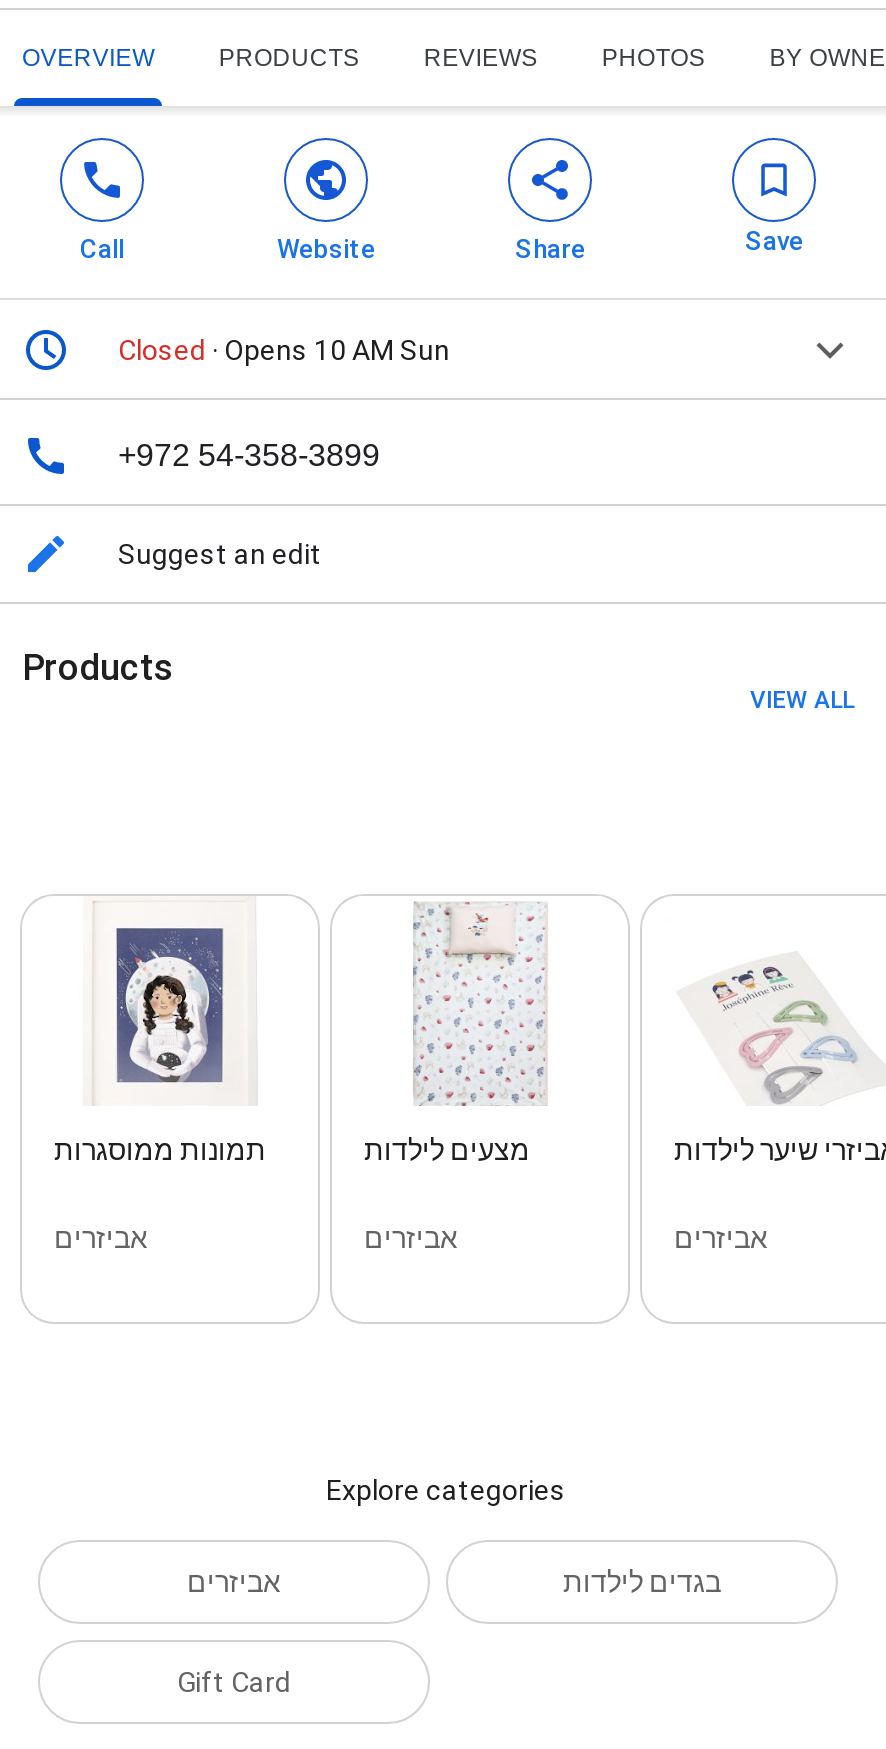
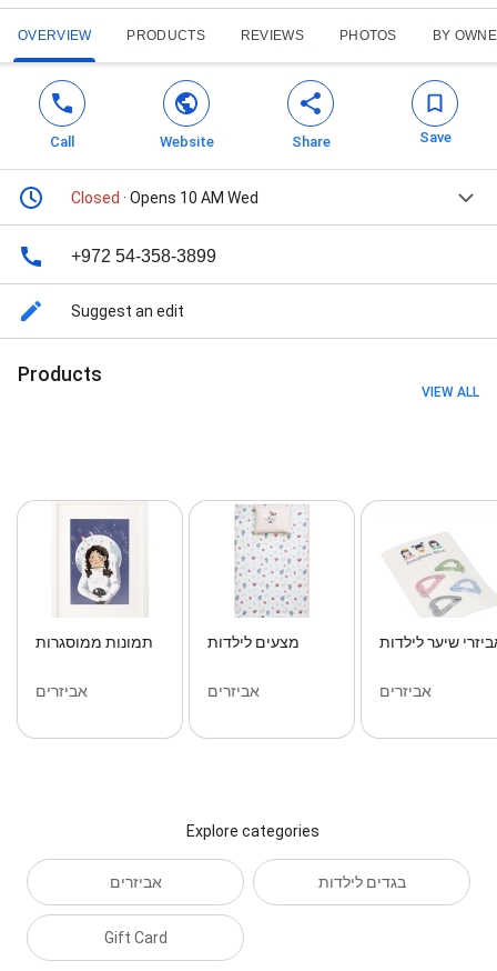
[118,334,450,366] Closed · Opens 10 AM Sun -> [71,189,258,207] Closed · Opens 10 AM Wed

